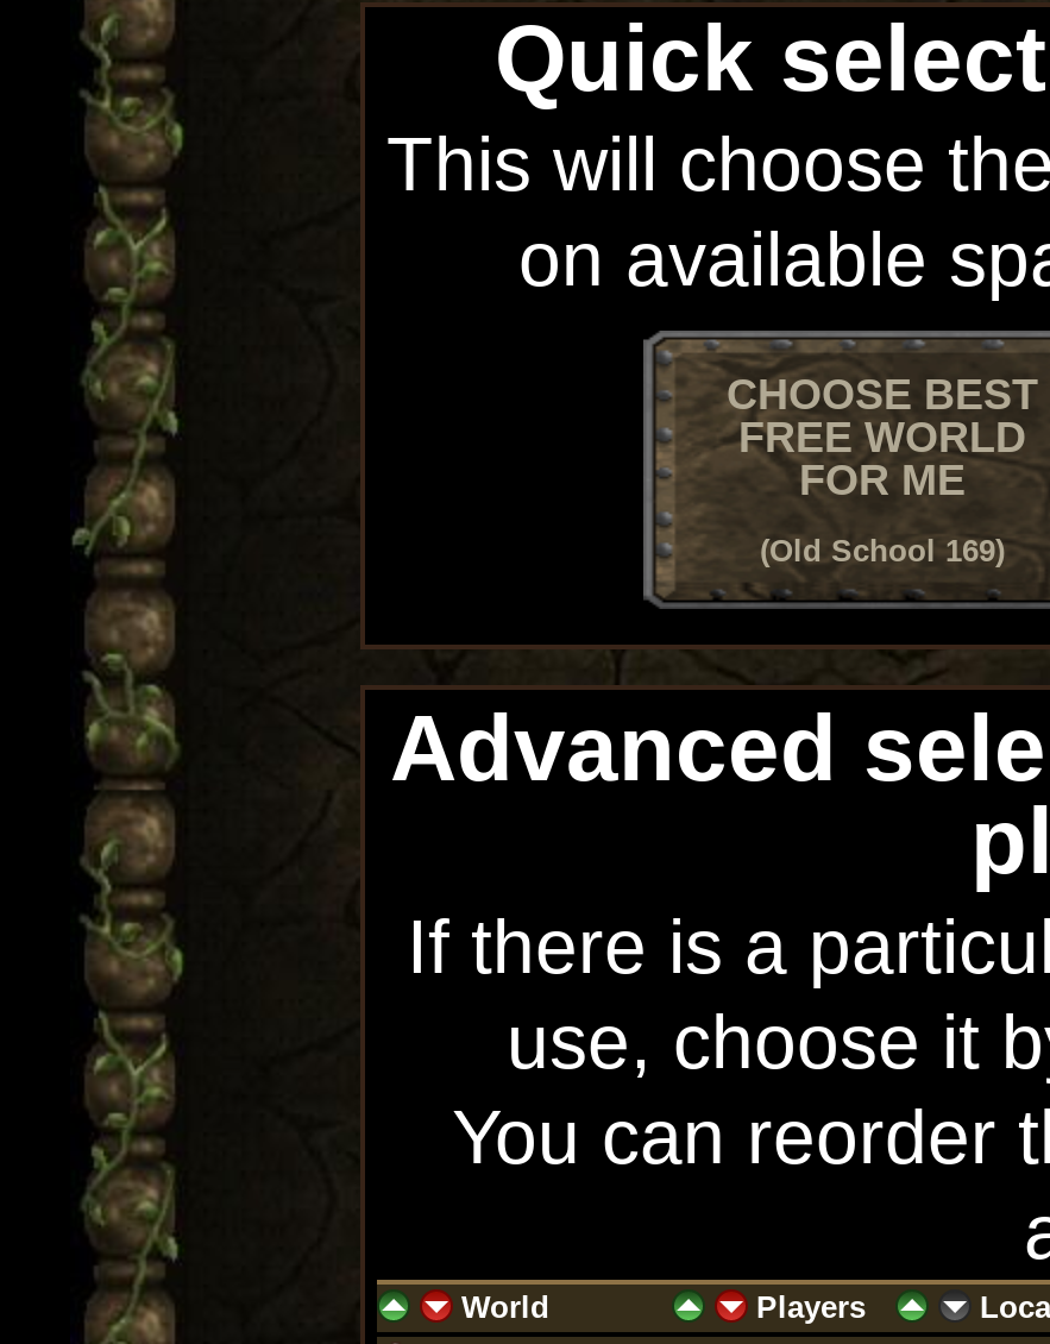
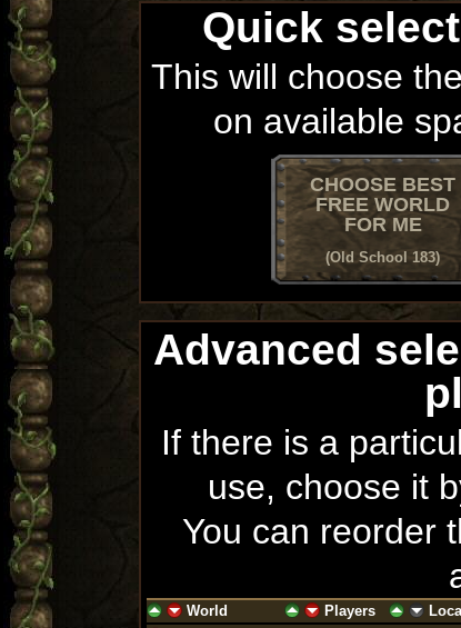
[760,533,1005,569] (Old School 169) -> [325,249,440,266] (Old School 183)

